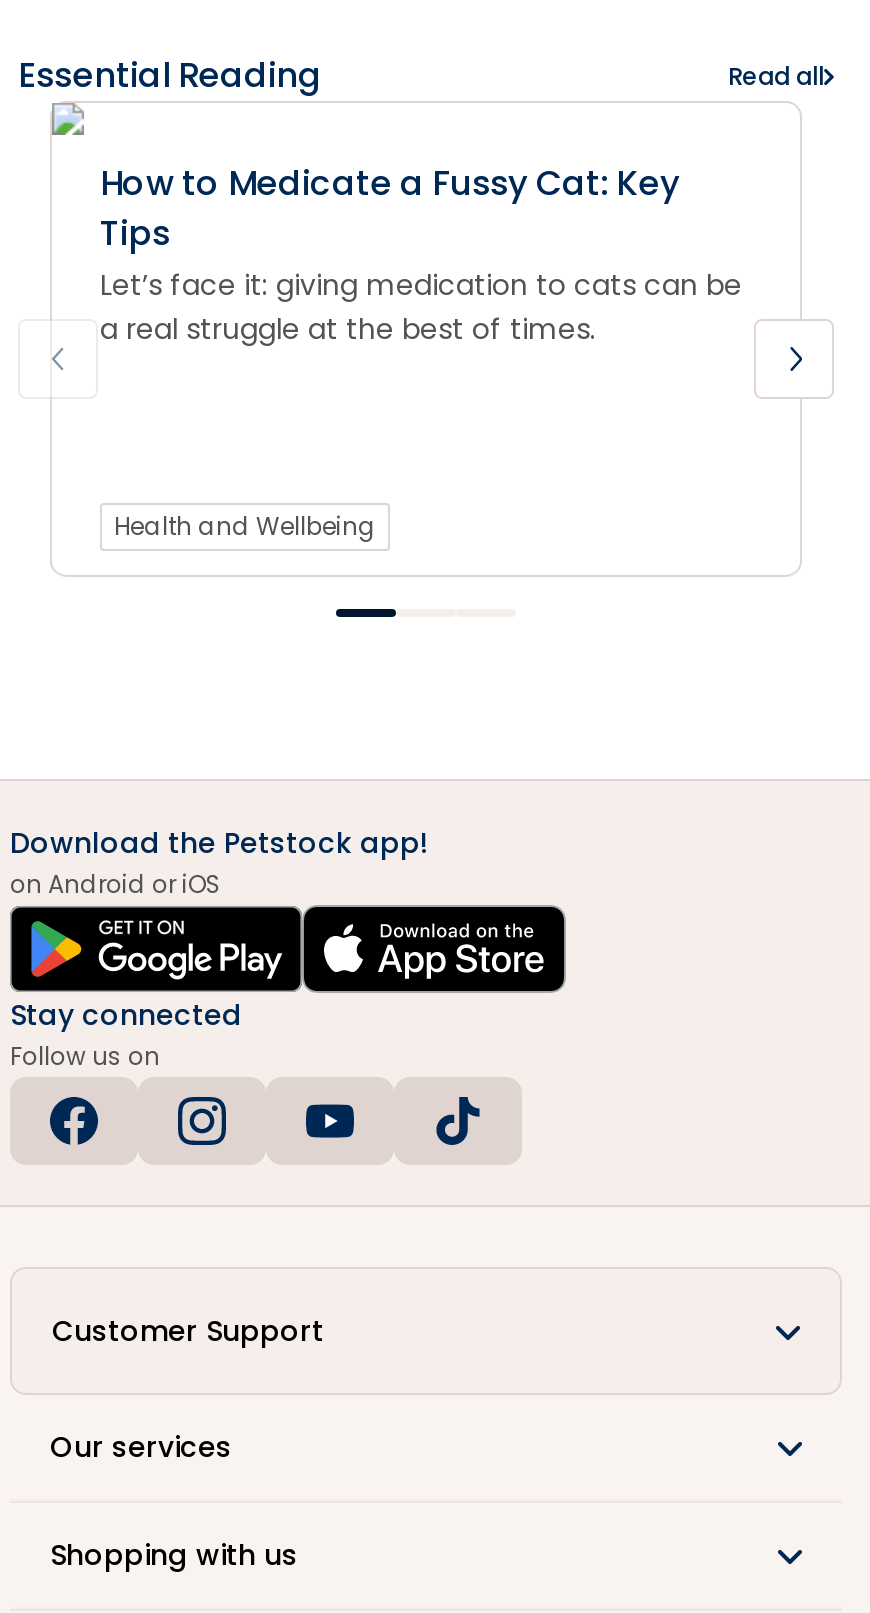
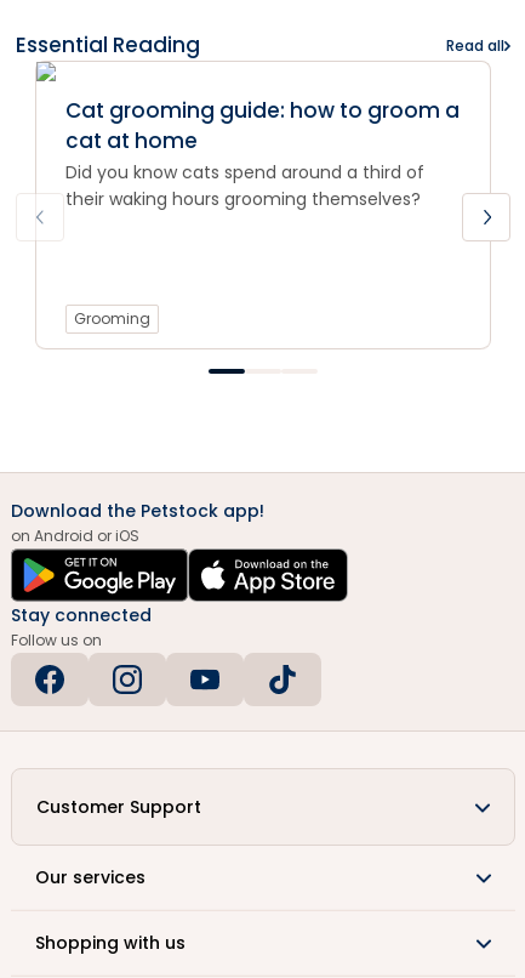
[100,159,742,349] How to Medicate a Fussy Cat: Key | Tips | Let’s face it: giving medication to cats can be | a real struggle at the best of times. -> [65,96,460,211] Cat grooming guide: how to groom a | cat at home | Did you know cats spend around a third of | their waking hours grooming themselves?
[114,509,376,543] Health and Wellbeing -> [74,308,150,329] Grooming

